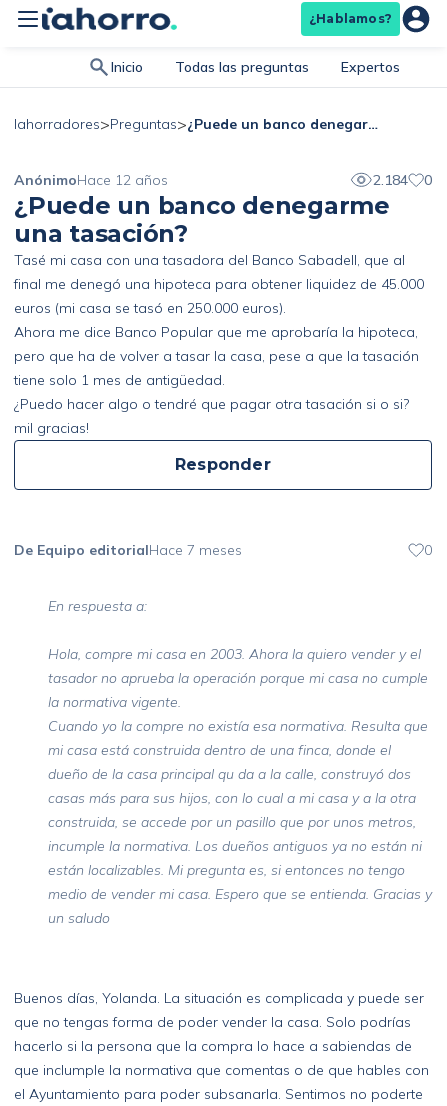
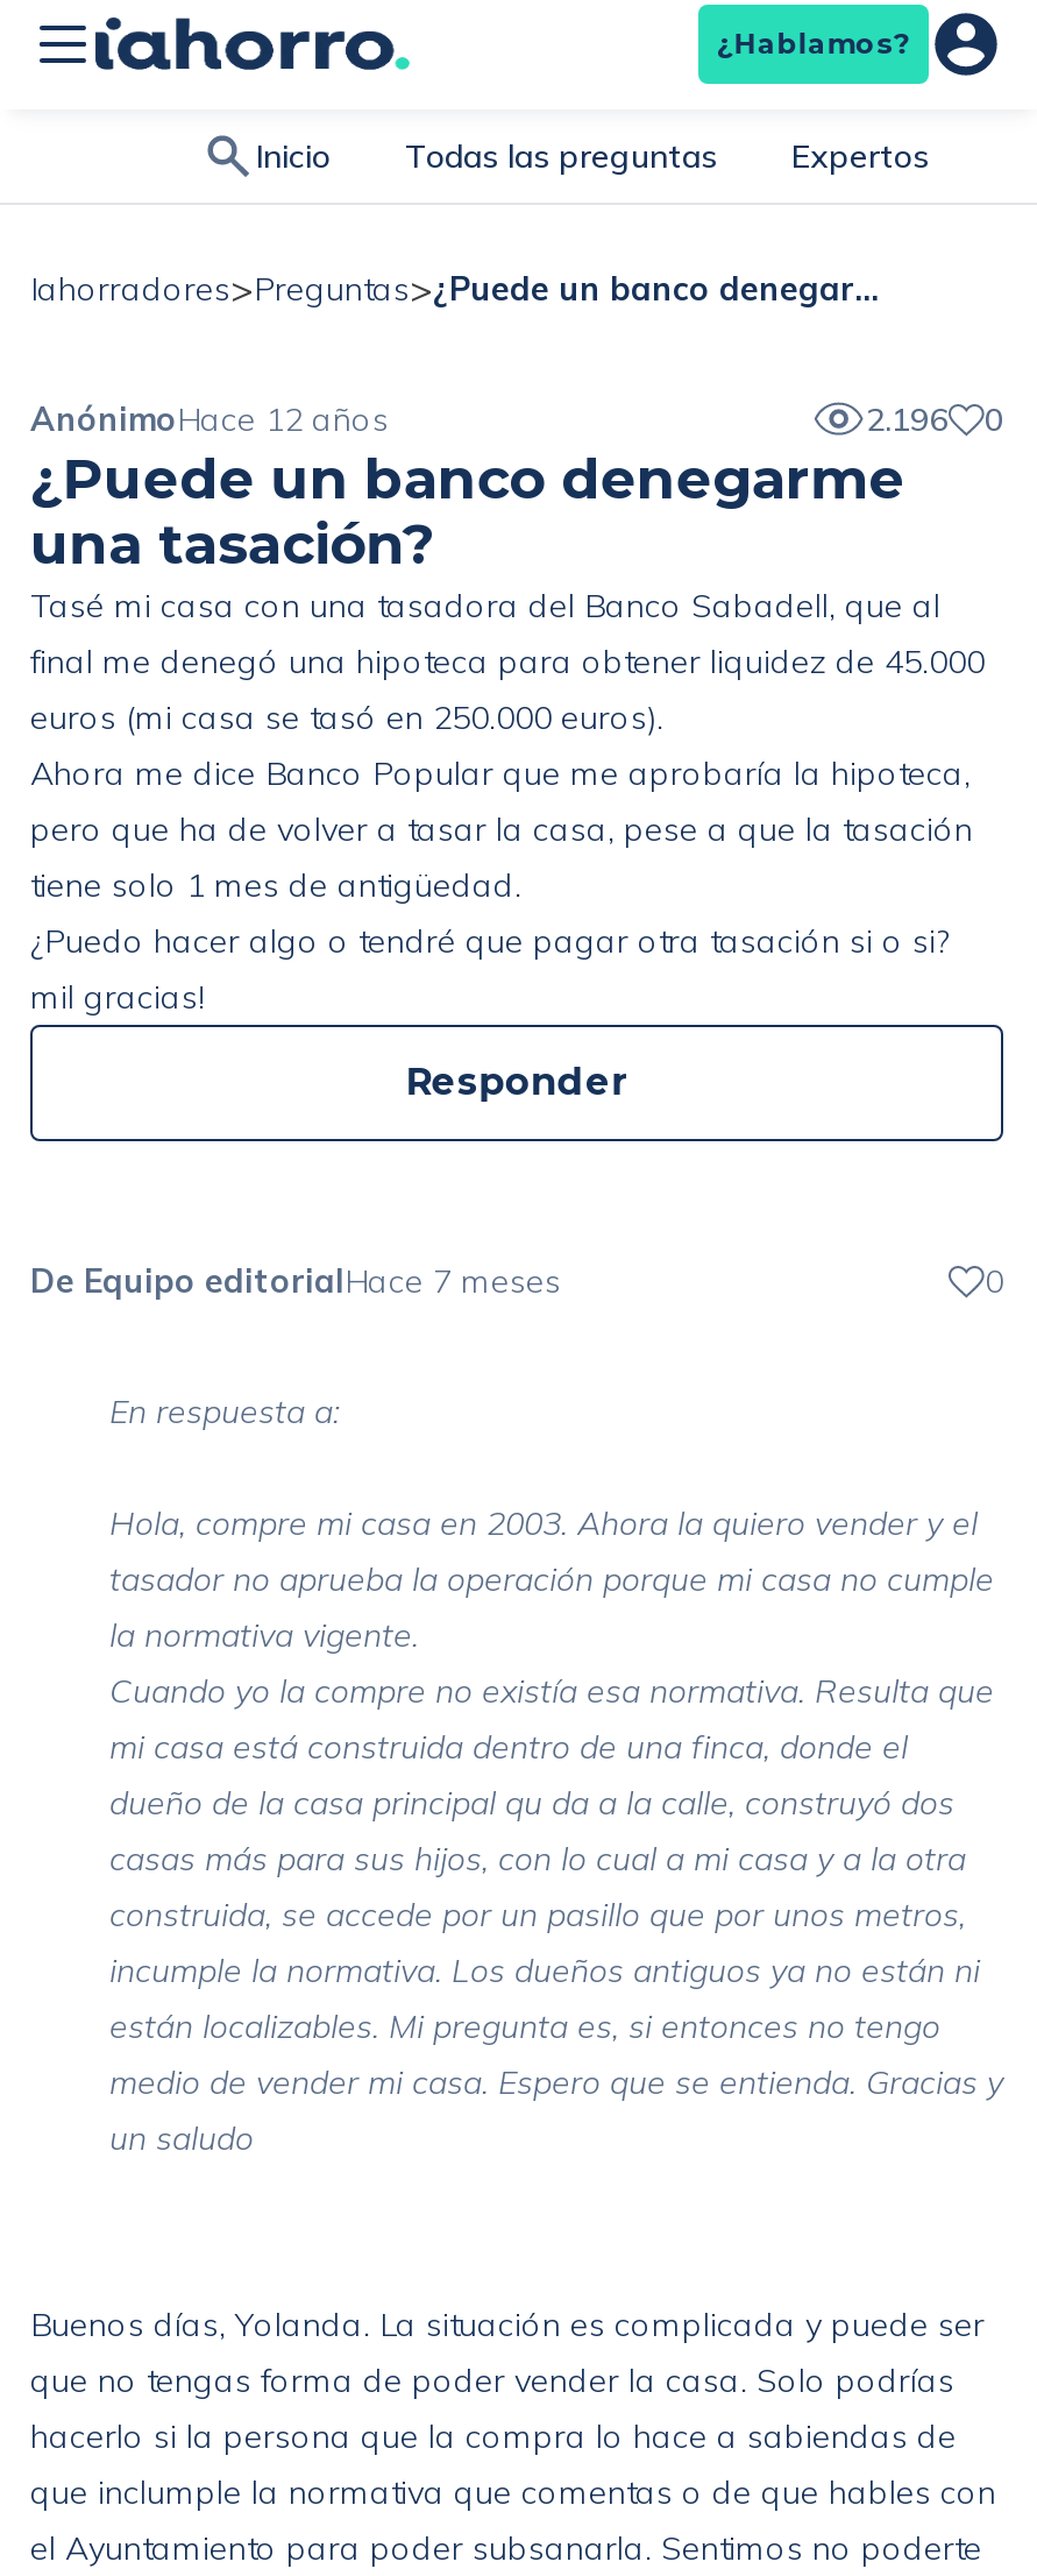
[373,171,432,189] 2.184 0 -> [866,398,1003,440] 2.196 0

